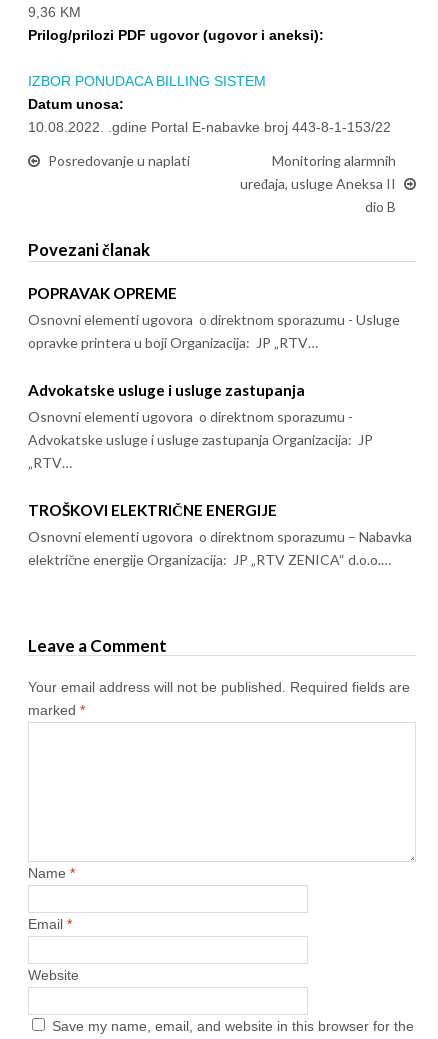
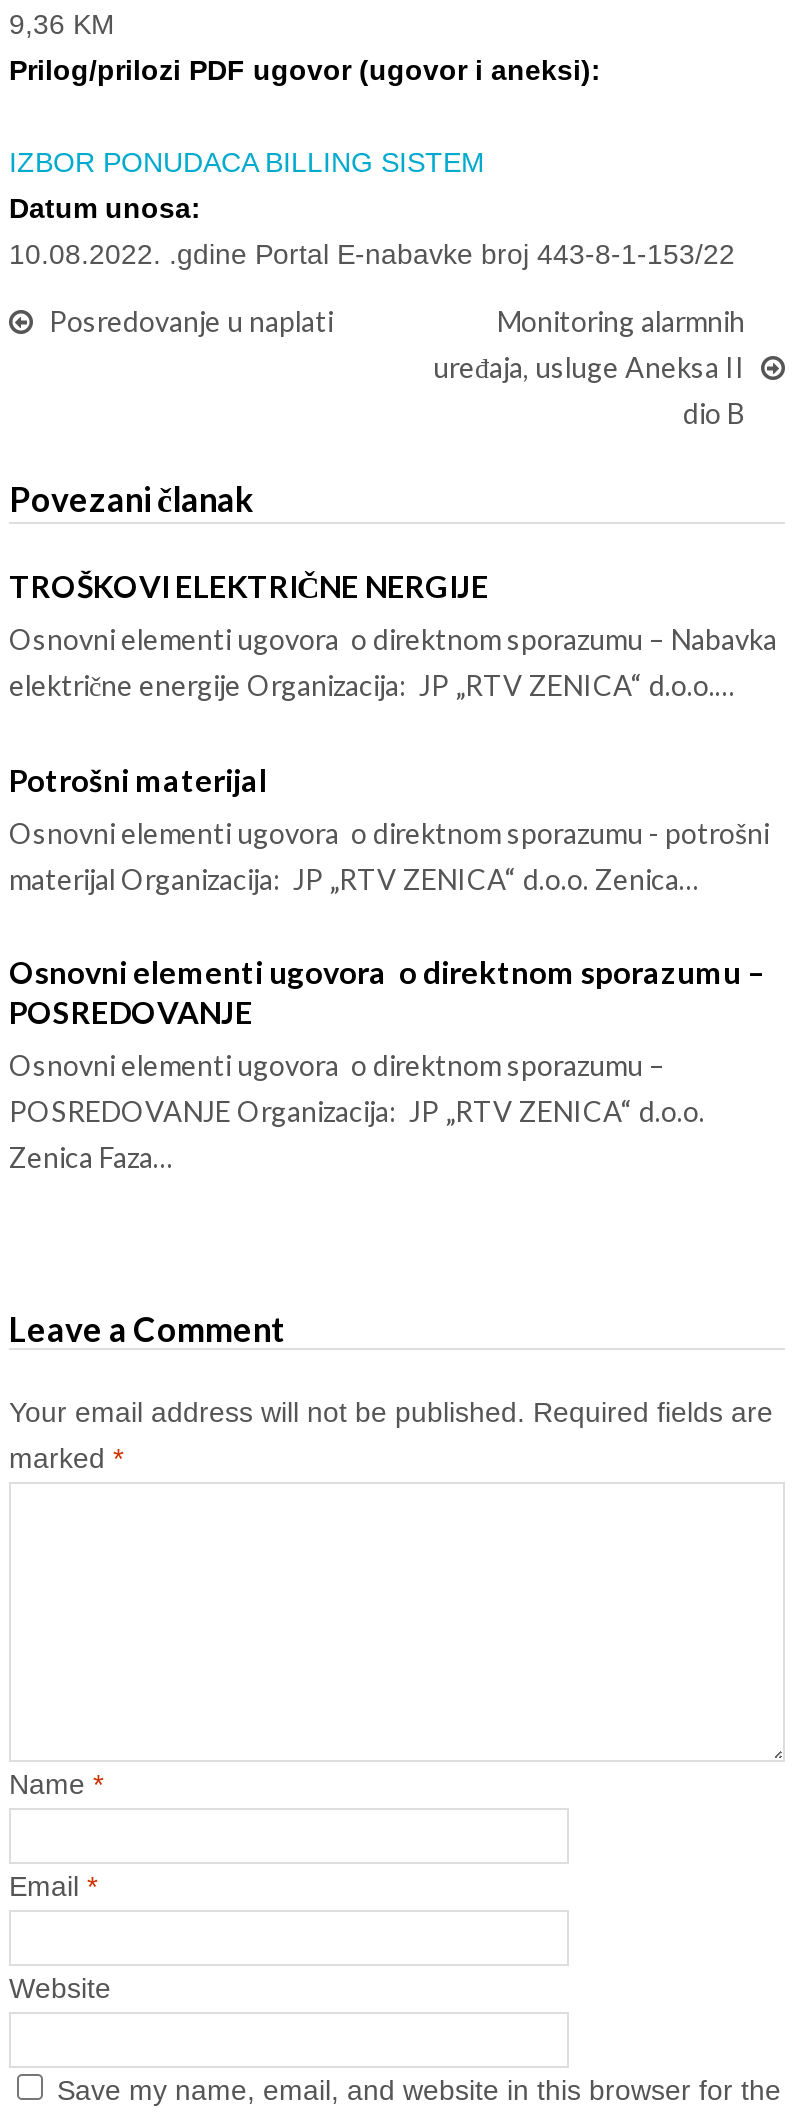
[28,284,400,519] POPRAVAK OPREME | Osnovni elementi ugovora o direktnom sporazumu - Usluge | opravke printera u boji Organizacija: JP „RTV… | Advokatske usluge i usluge zastupanja | Osnovni elementi ugovora o direktnom sporazumu - | Advokatske usluge i usluge zastupanja Organizacija: JP | „RTV… | TROŠKOVI ELEKTRIČNE ENERGIJE -> [9,568,489,604] TROŠKOVI ELEKTRIČNE NERGIJE
moved [28,528,412,568] -> [9,622,777,702]: Osnovni elementi ugovora o direktnom sporazumu – Nabavka | električne energije Organizacija: JP „RTV ZENICA“ d.o.o.…
none -> [9,762,769,1174] Potrošni materijal | Osnovni elementi ugovora o direktnom sporazumu - potrošni | materijal Organizacija: JP „RTV ZENICA“ d.o.o. Zenica… | Osnovni elementi ugovora o direktnom sporazumu – | POSREDOVANJE | Osnovni elementi ugovora o direktnom sporazumu – | POSREDOVANJE Organizacija: JP „RTV ZENICA“ d.o.o. | Zenica Faza…

